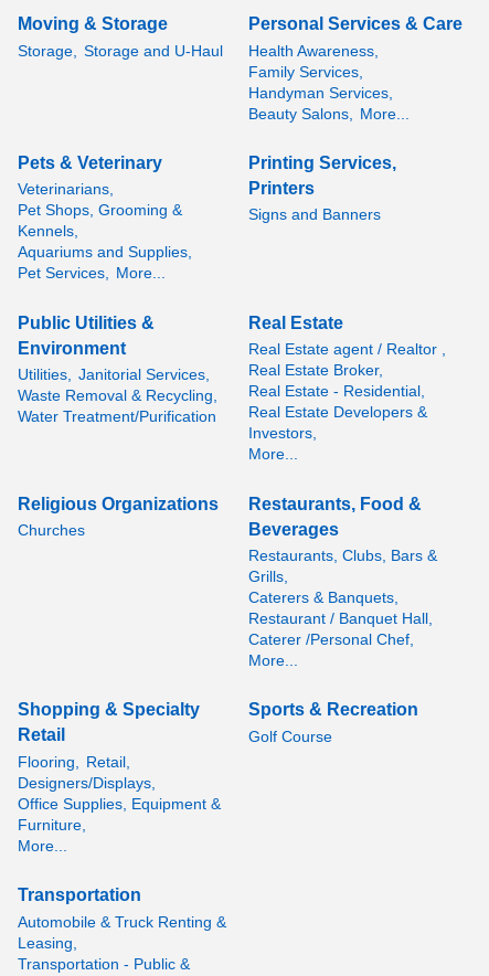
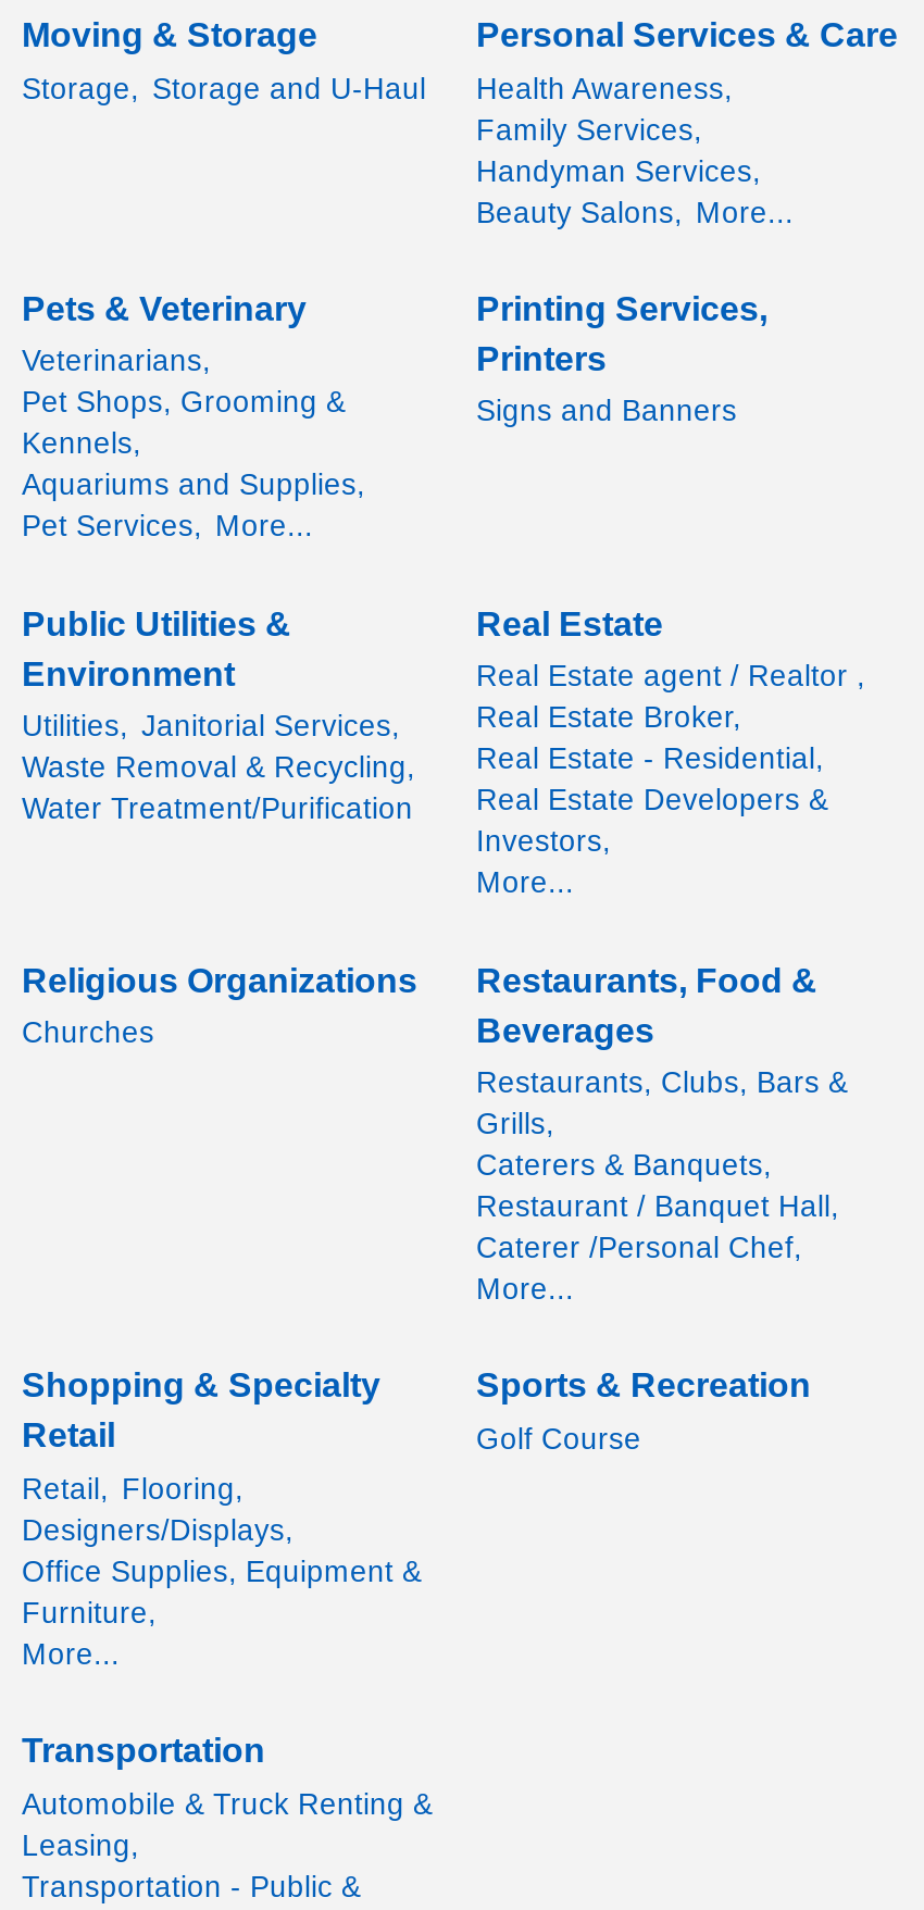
[18,754,130,770] Flooring, Retail, -> [22,1473,244,1505] Retail, Flooring,

